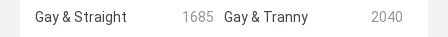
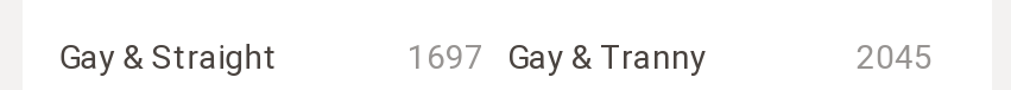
[182,9,308,25] 1685 Gay & Tranny -> [407,38,707,76] 1697 Gay & Tranny
[371,9,403,25] 2040 -> [856,38,932,76] 2045

